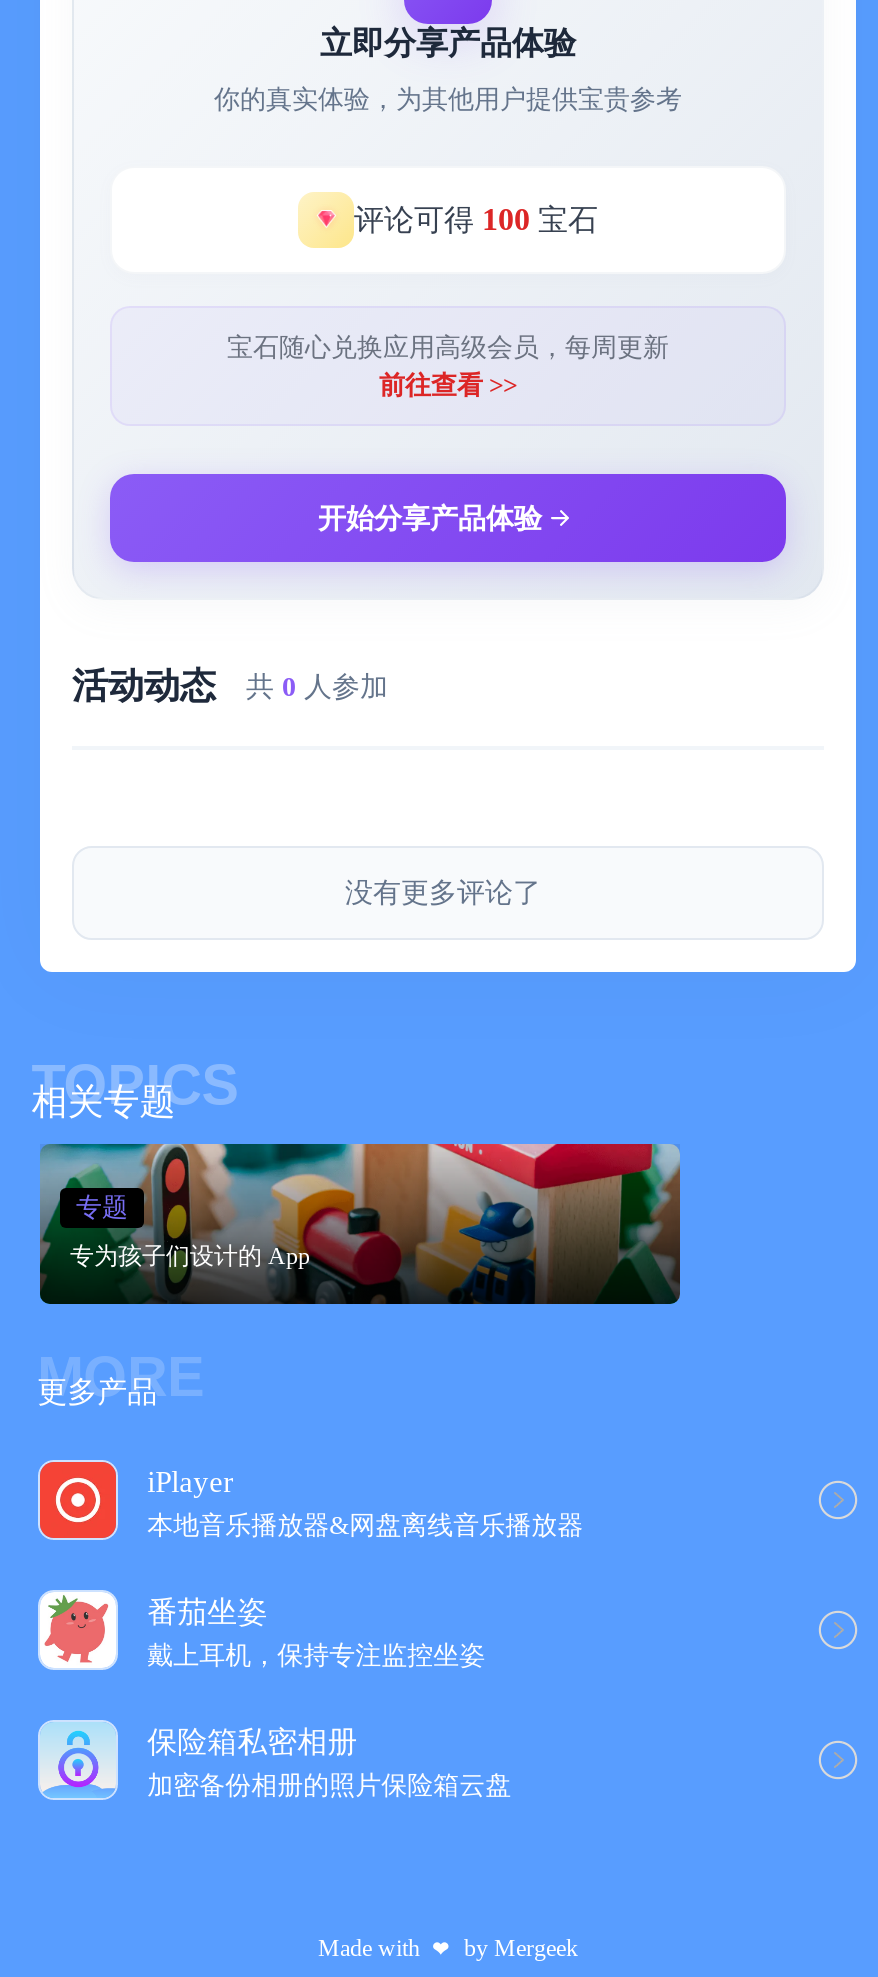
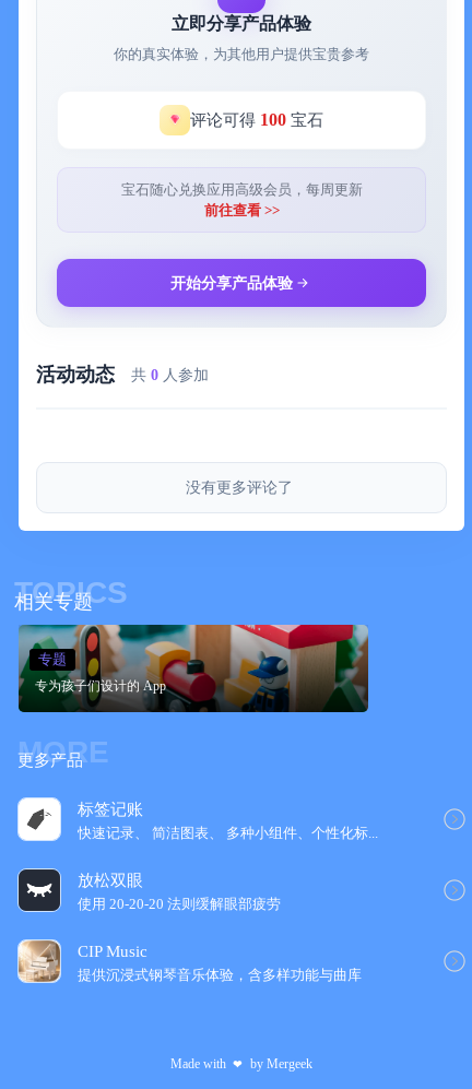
[38,1460,583,1540] [image] | iPlayer | 本地音乐播放器&网盘离线音乐播放器 -> [17,797,378,841] [image] | 标签记账 | 快速记录、 简洁图表、 多种小组件、个性化标...
[38,1590,485,1670] [image] | 番茄坐姿 | 戴上耳机，保持专注监控坐姿 -> [17,868,280,912] [image] | 放松双眼 | 使用 20-20-20 法则缓解眼部疲劳
[38,1720,511,1800] [image] | 保险箱私密相册 | 加密备份相册的照片保险箱云盘 -> [17,939,361,983] [image] | CIP Music | 提供沉浸式钢琴音乐体验，含多样功能与曲库

